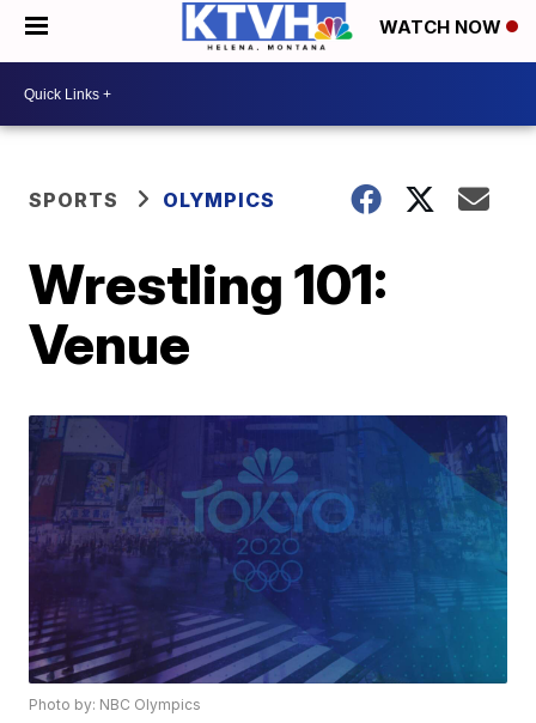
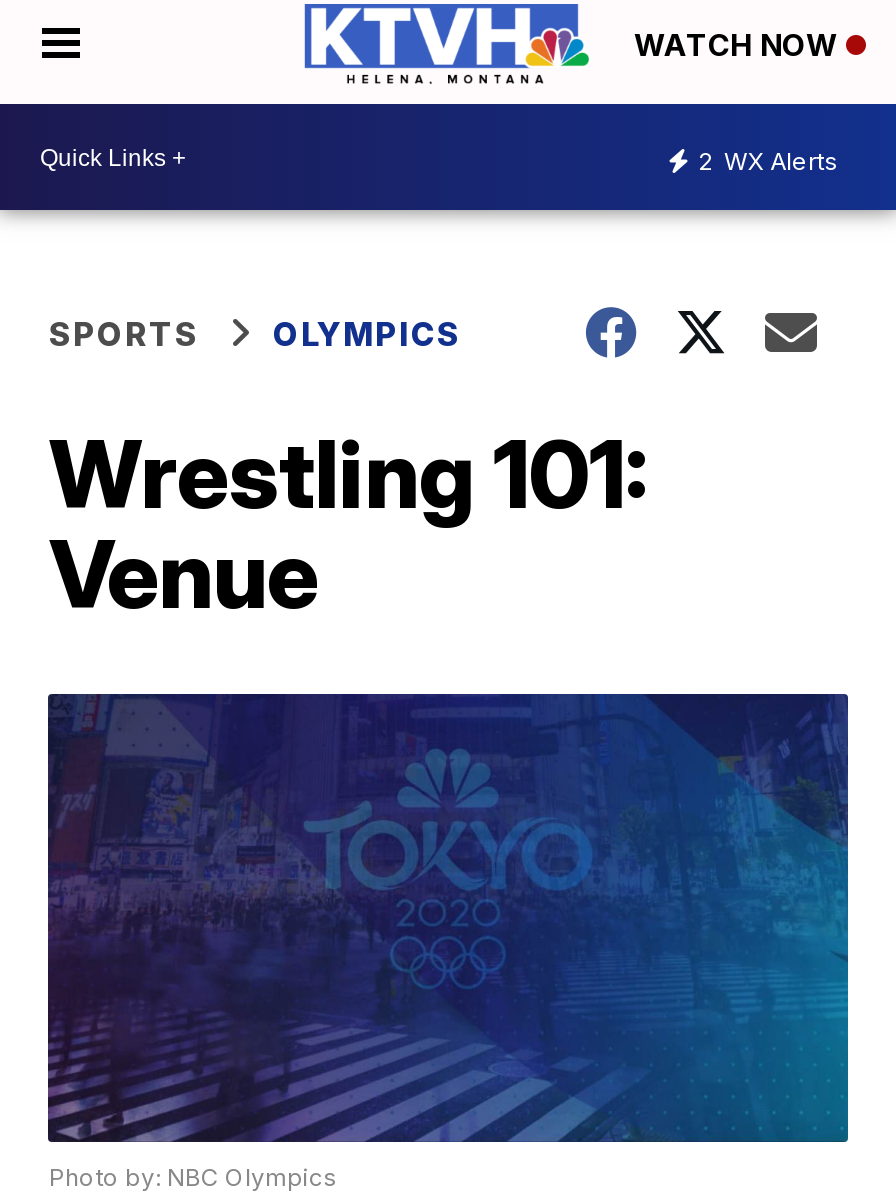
none -> [698,145,838,175] 2 WX Alerts

